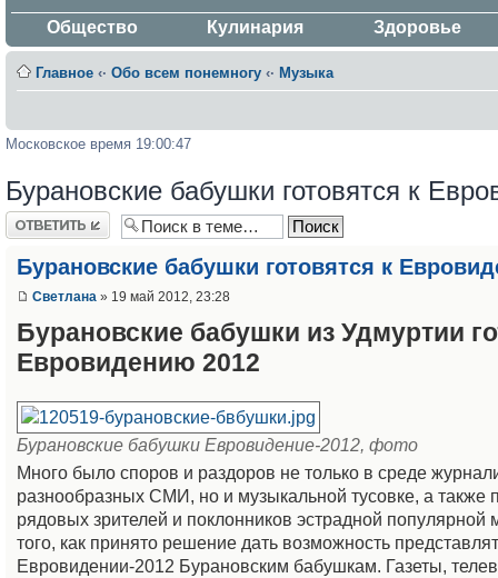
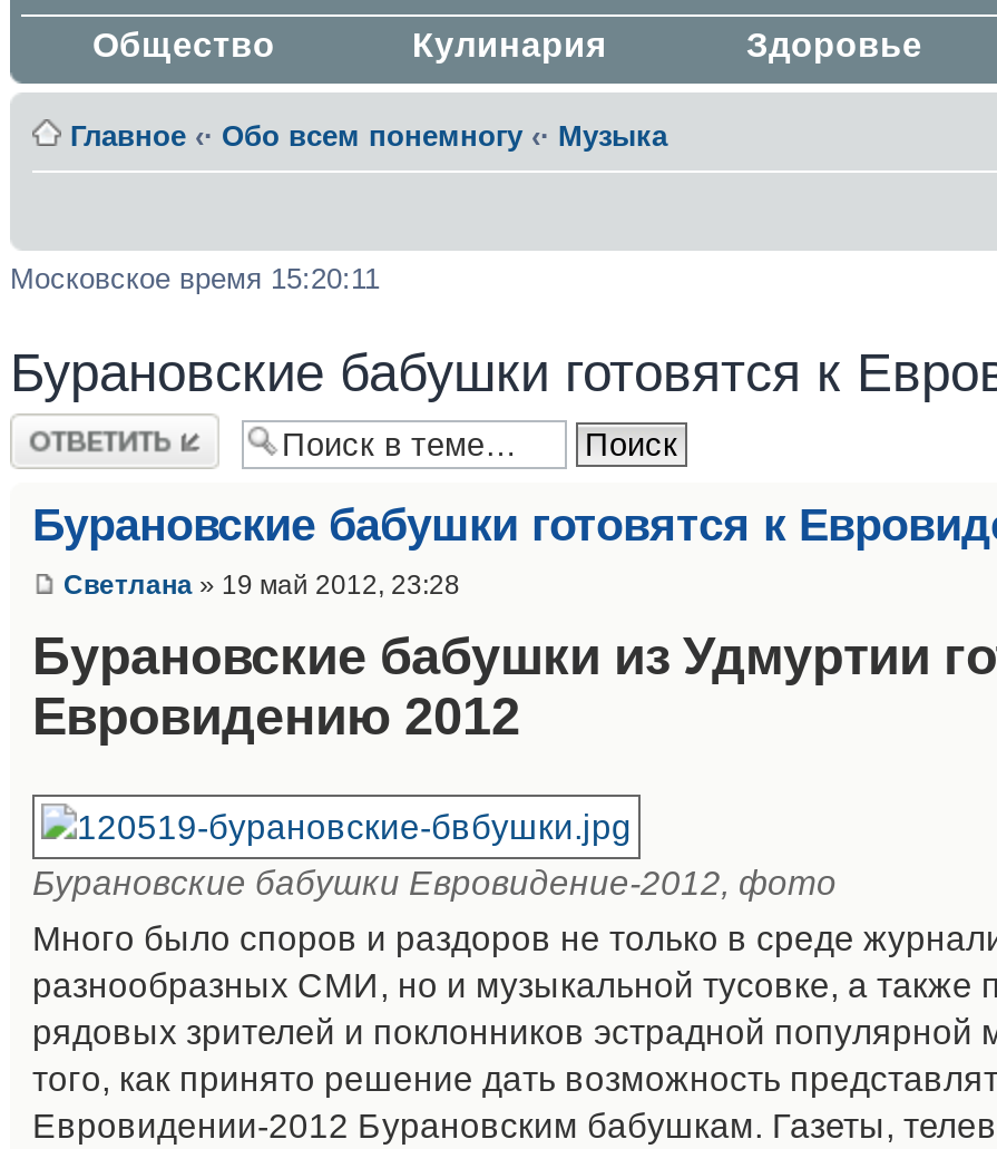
[6,135,191,152] Московское время 19:00:47 -> [10,261,380,295] Московское время 15:20:11

